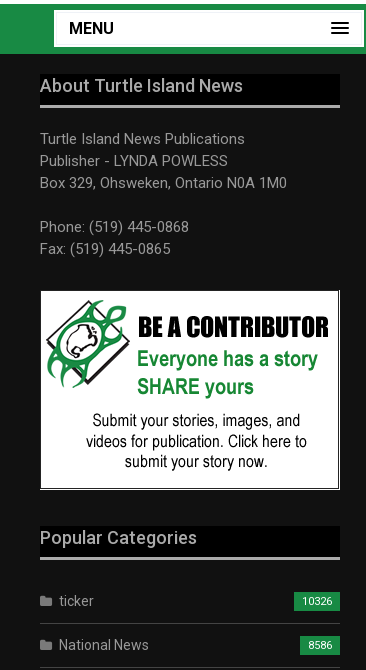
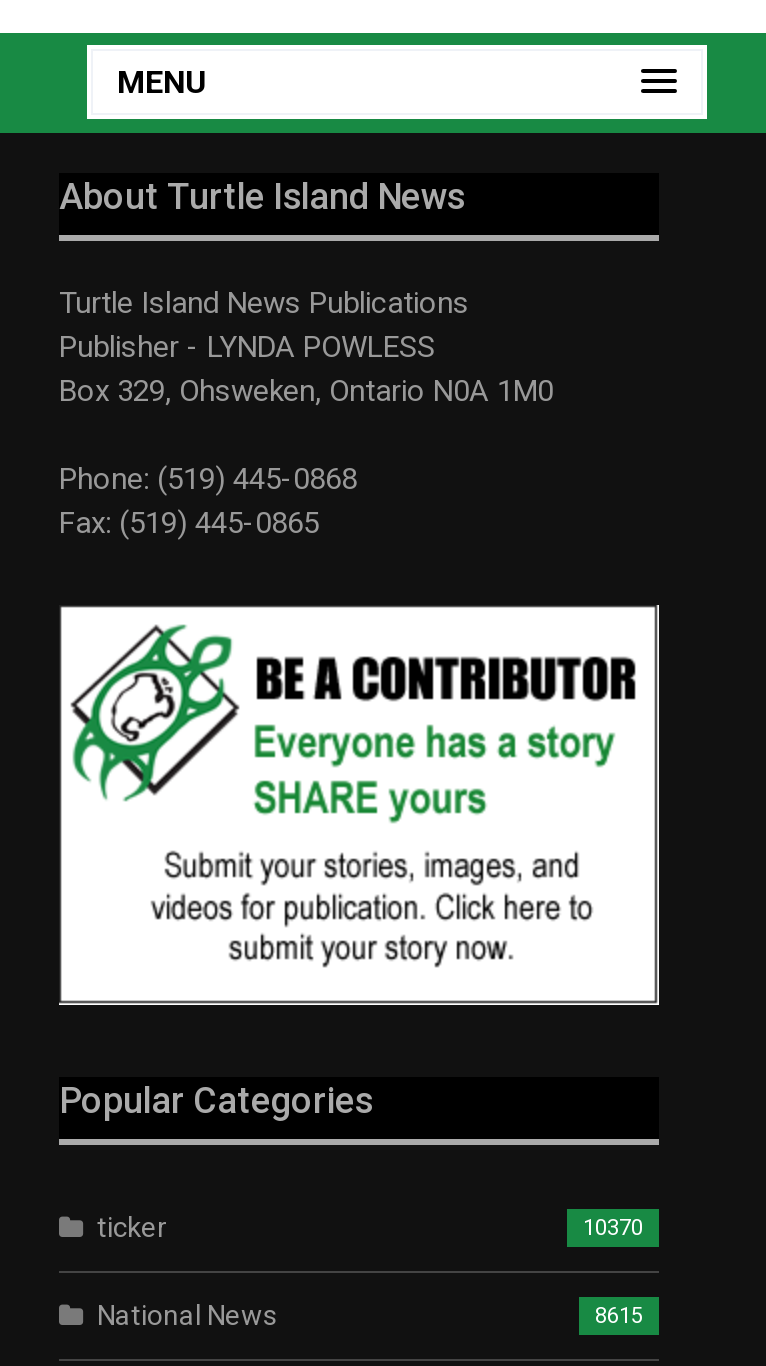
[302,595,332,608] 10326 -> [583,1215,643,1241] 10370
[308,639,332,652] 8586 -> [595,1303,643,1329] 8615

